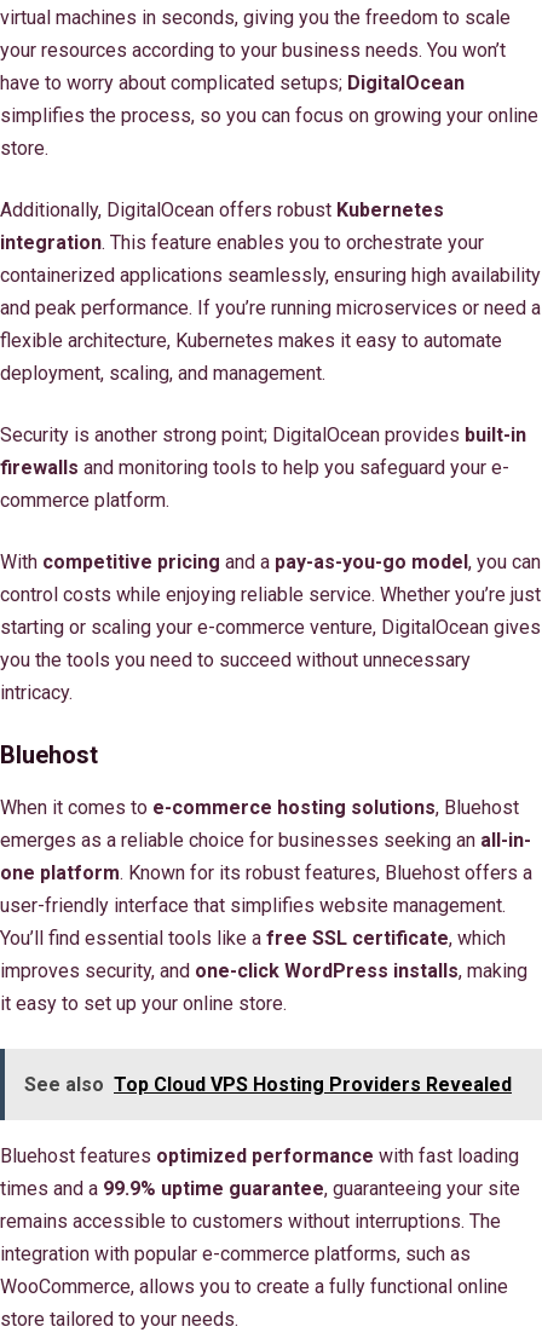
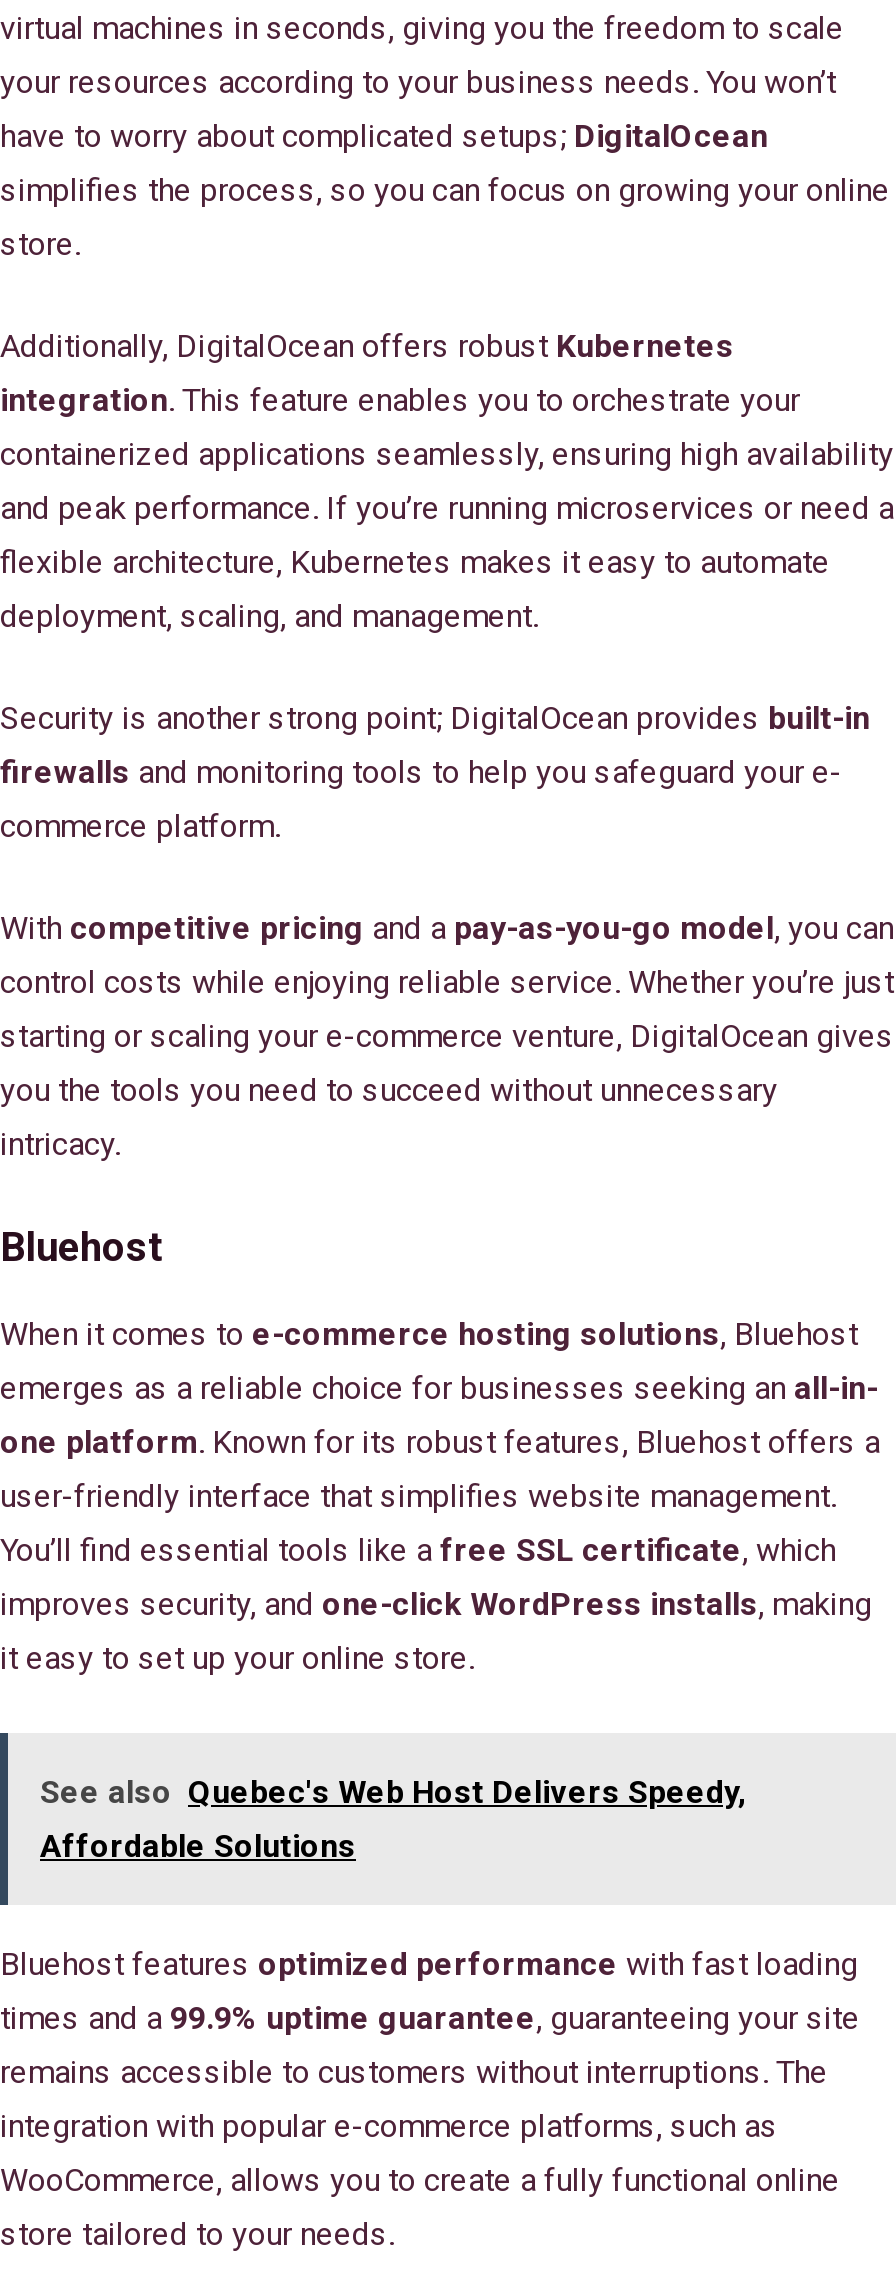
[24,1073,512,1096] See also Top Cloud VPS Hosting Providers Revealed -> [40,1773,746,1865] See also Quebec's Web Host Delivers Speedy, | Affordable Solutions

